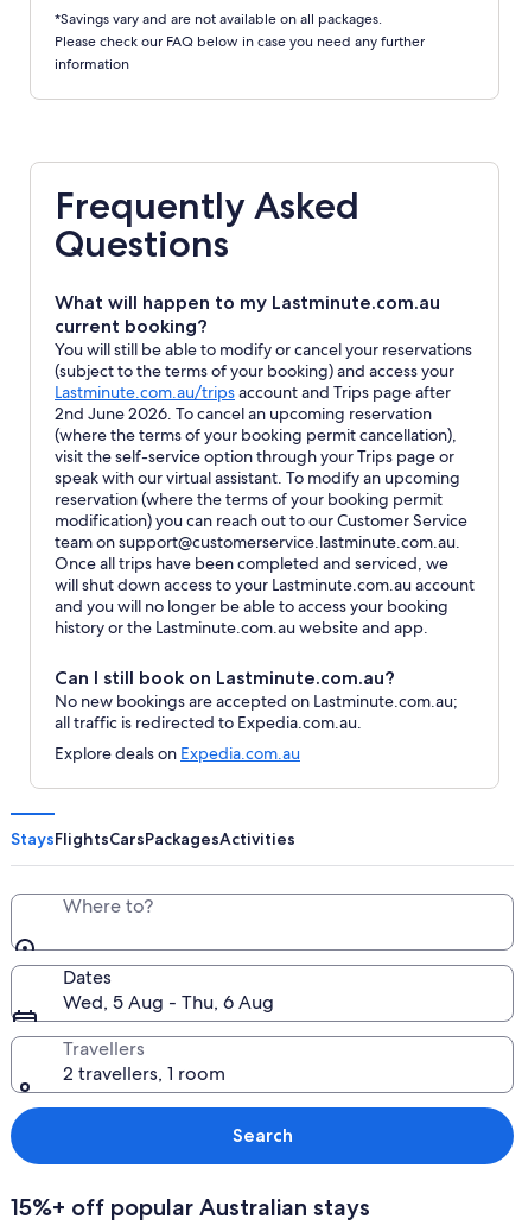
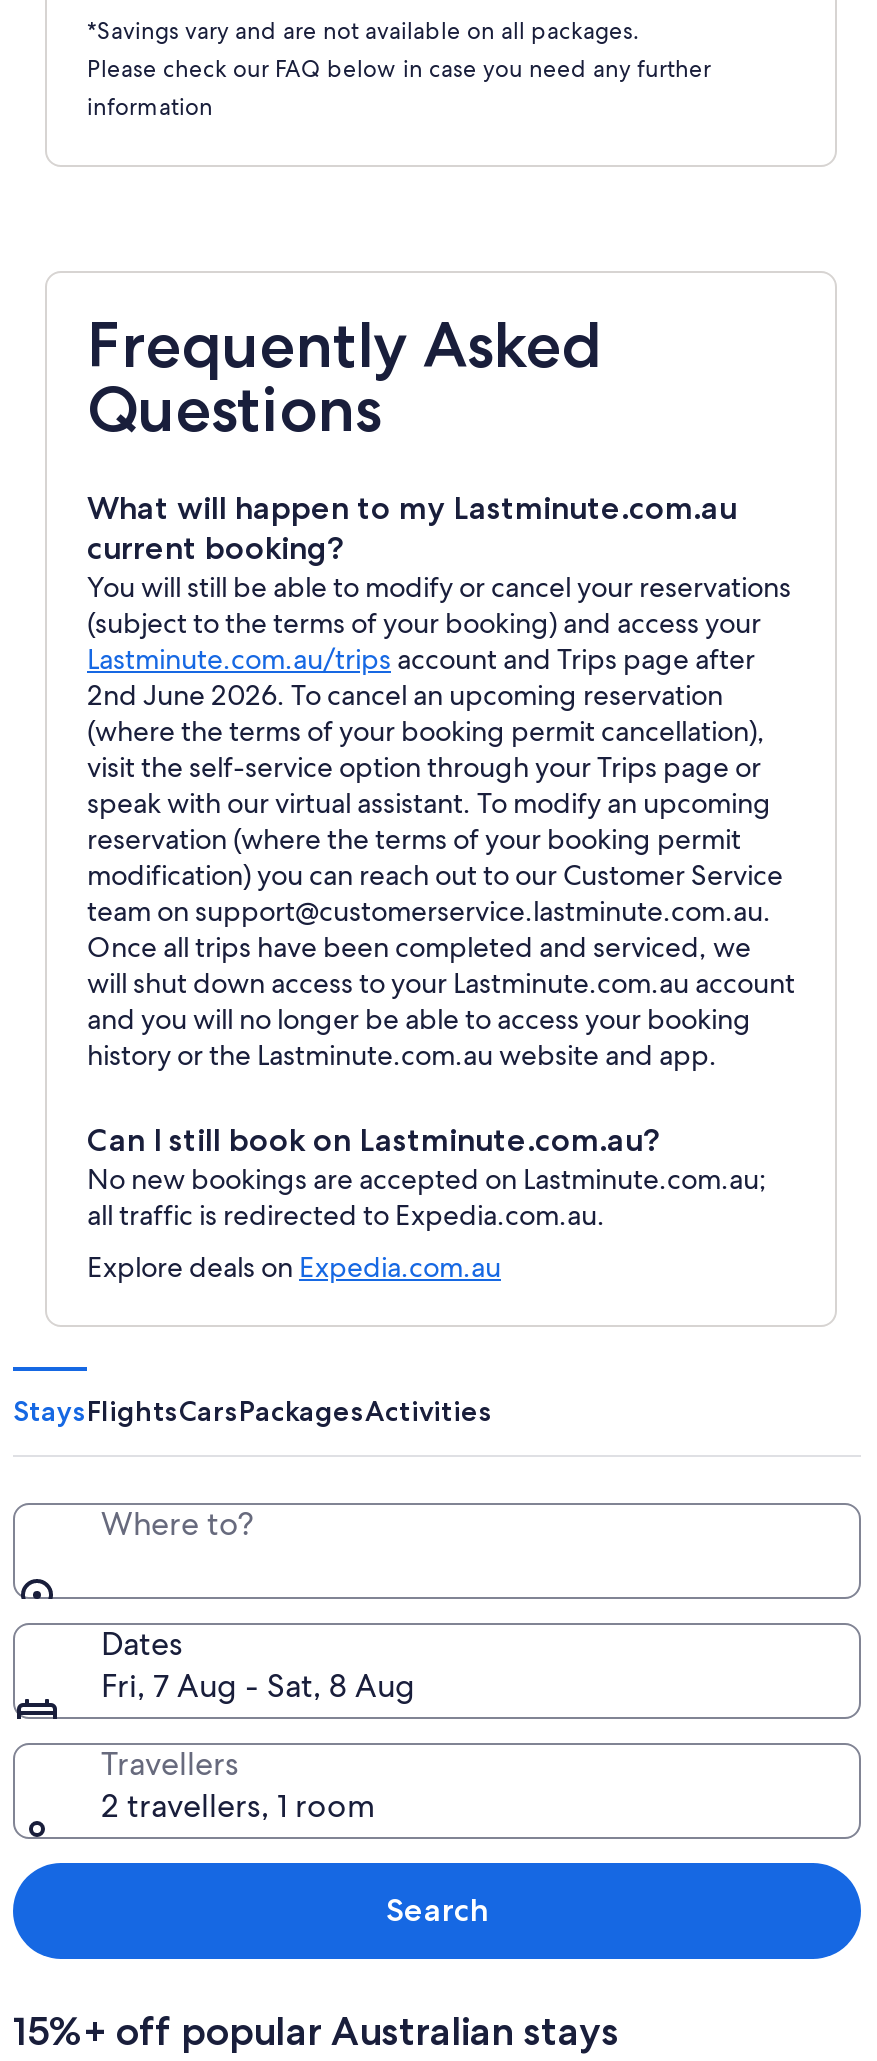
[63,990,274,1015] Wed, 5 Aug - Thu, 6 Aug -> [101,1665,415,1707] Fri, 7 Aug - Sat, 8 Aug

